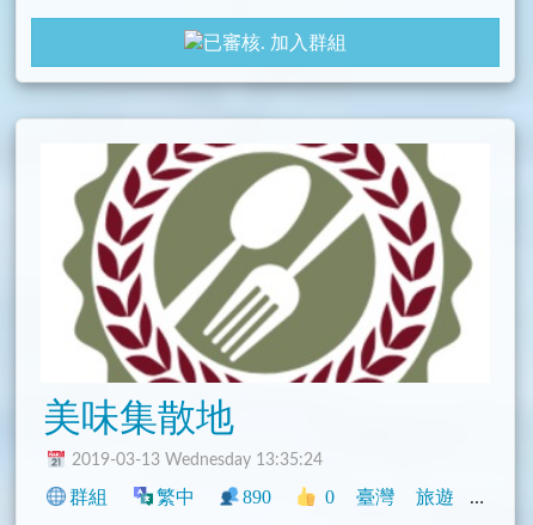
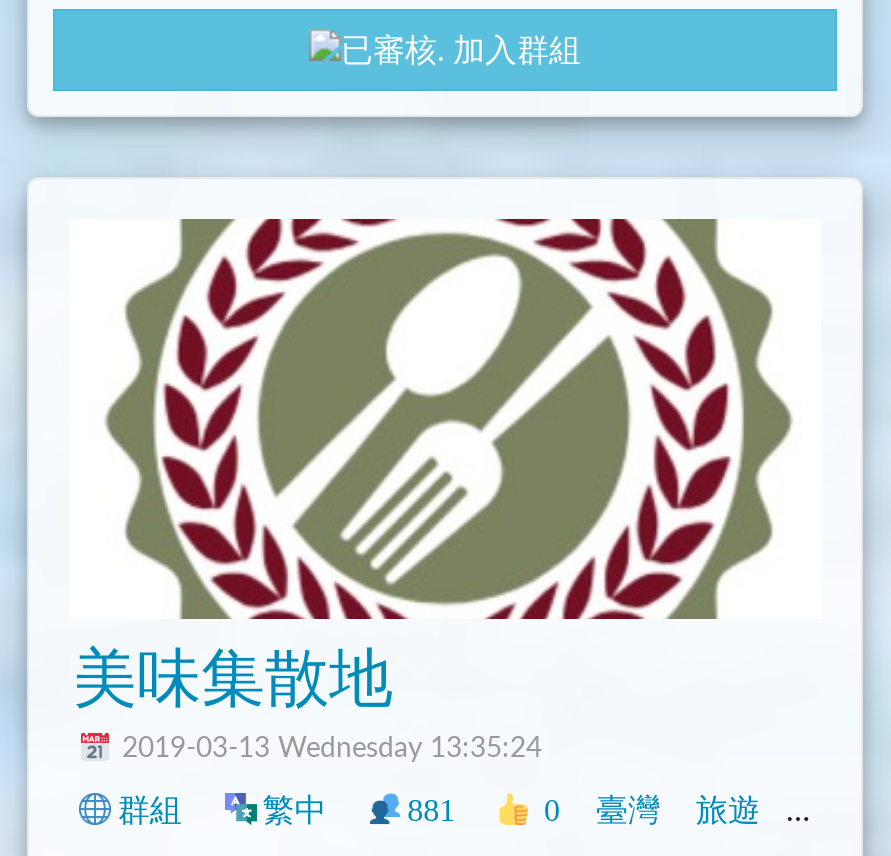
[243,487,271,508] 890 -> [407,794,455,828] 881

